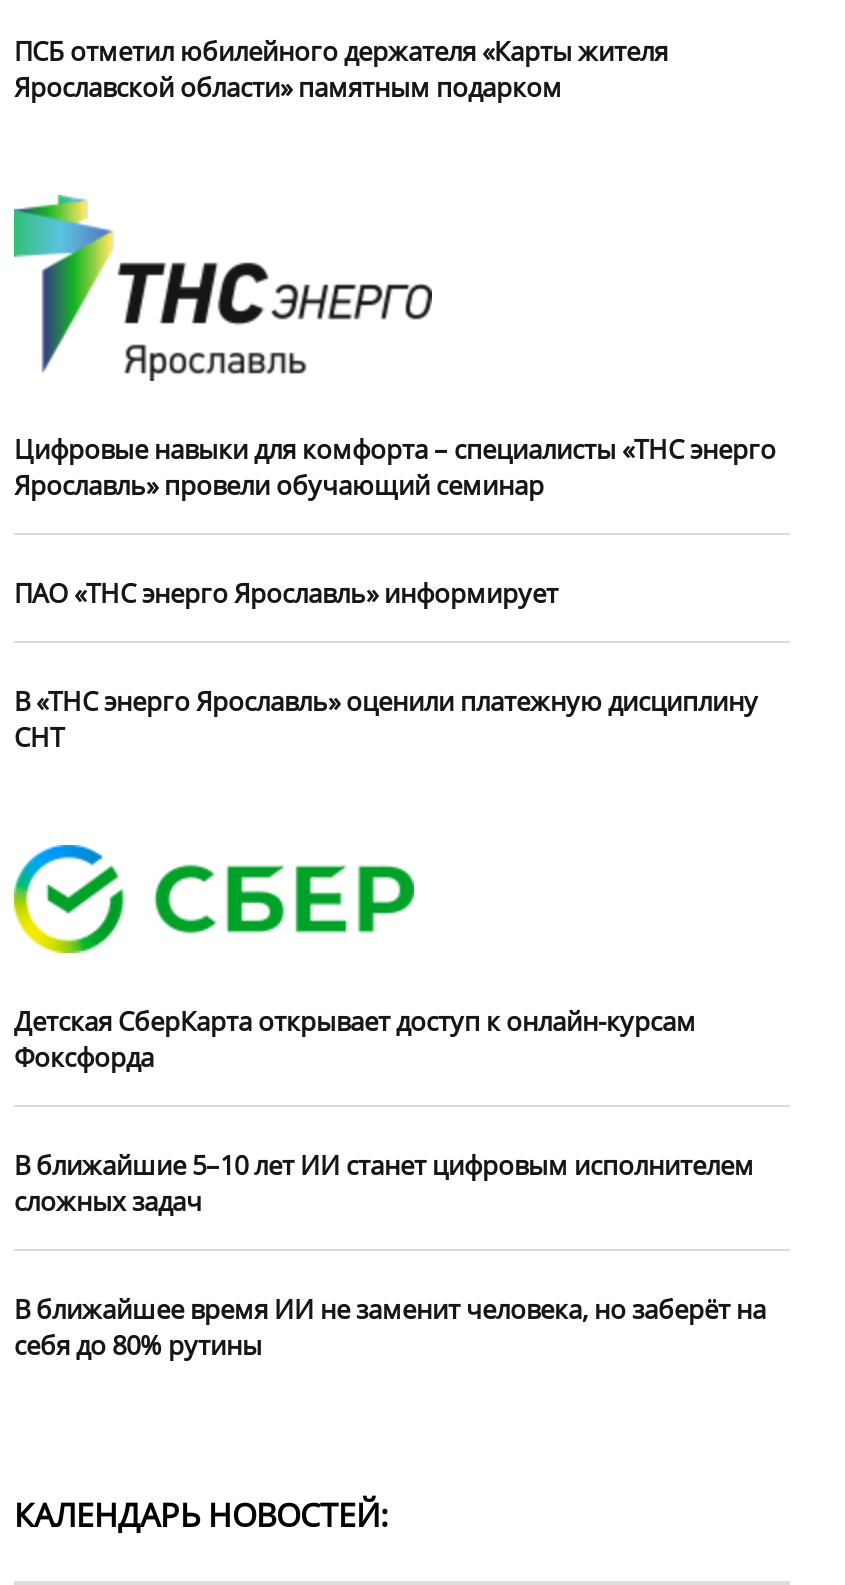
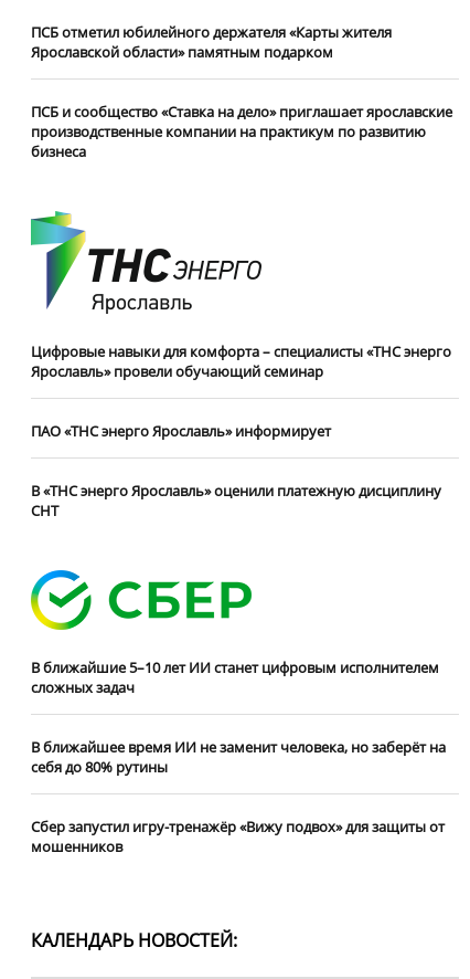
none -> [31,102,452,162] ПСБ и сообщество «Ставка на дело» приглашает ярославские | производственные компании на практикум по развитию | бизнеса
[14,1003,696,1075] Детская СберКарта открывает доступ к онлайн-курсам | Фоксфорда -> none
none -> [31,817,445,857] Сбер запустил игру-тренажёр «Вижу подвох» для защиты от | мошенников

